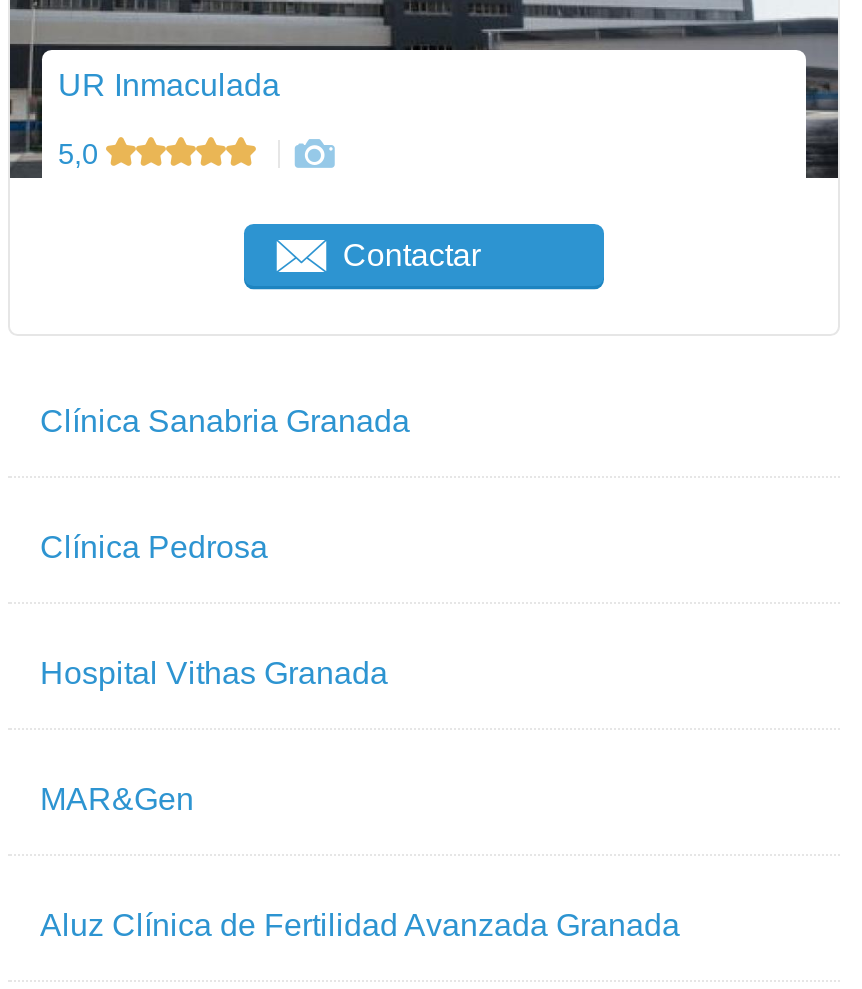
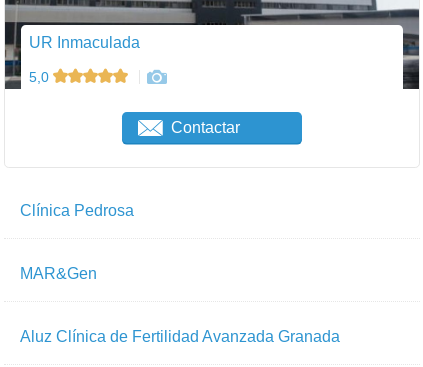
[40,405,410,439] Clínica Sanabria Granada -> none
[40,657,388,691] Hospital Vithas Granada -> none

